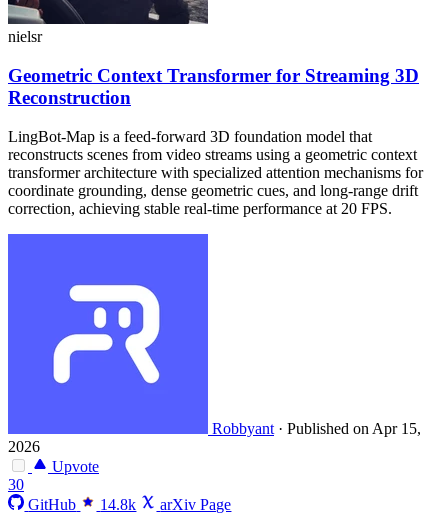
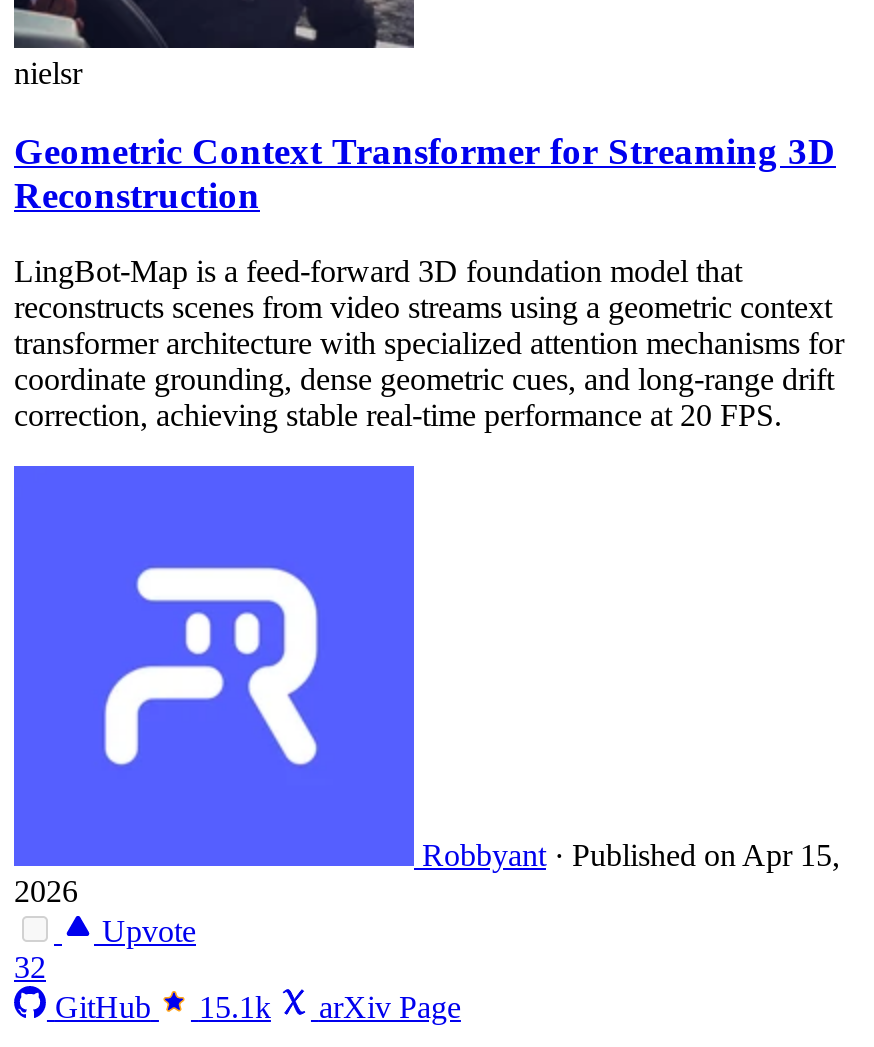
[8,475,24,492] 30 -> [14,951,46,985] 32
[28,495,231,512] GitHub 14.8k arXiv Page -> [55,991,461,1025] GitHub 15.1k arXiv Page

